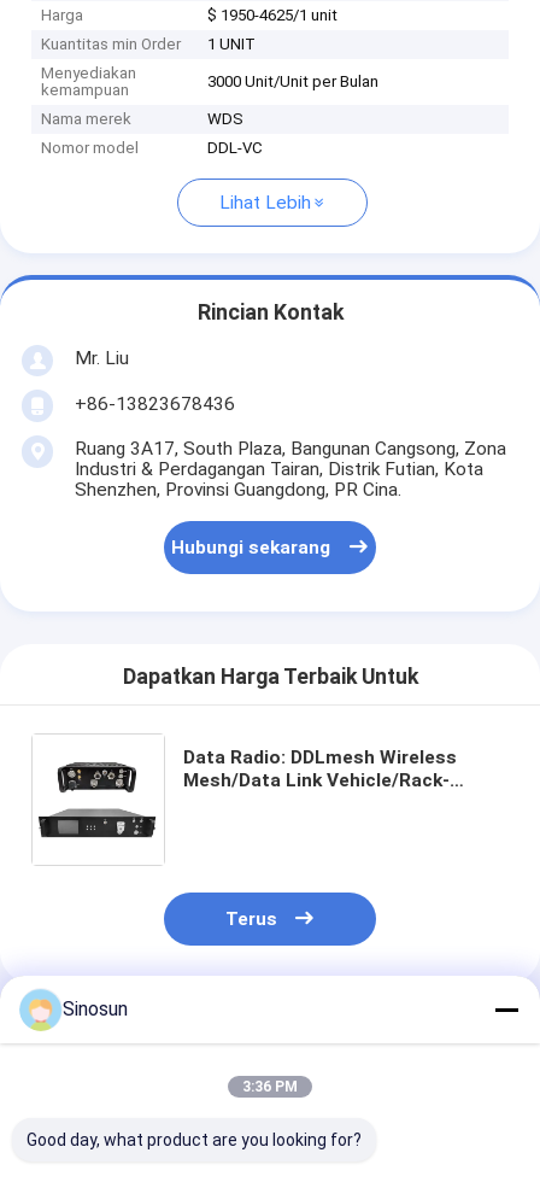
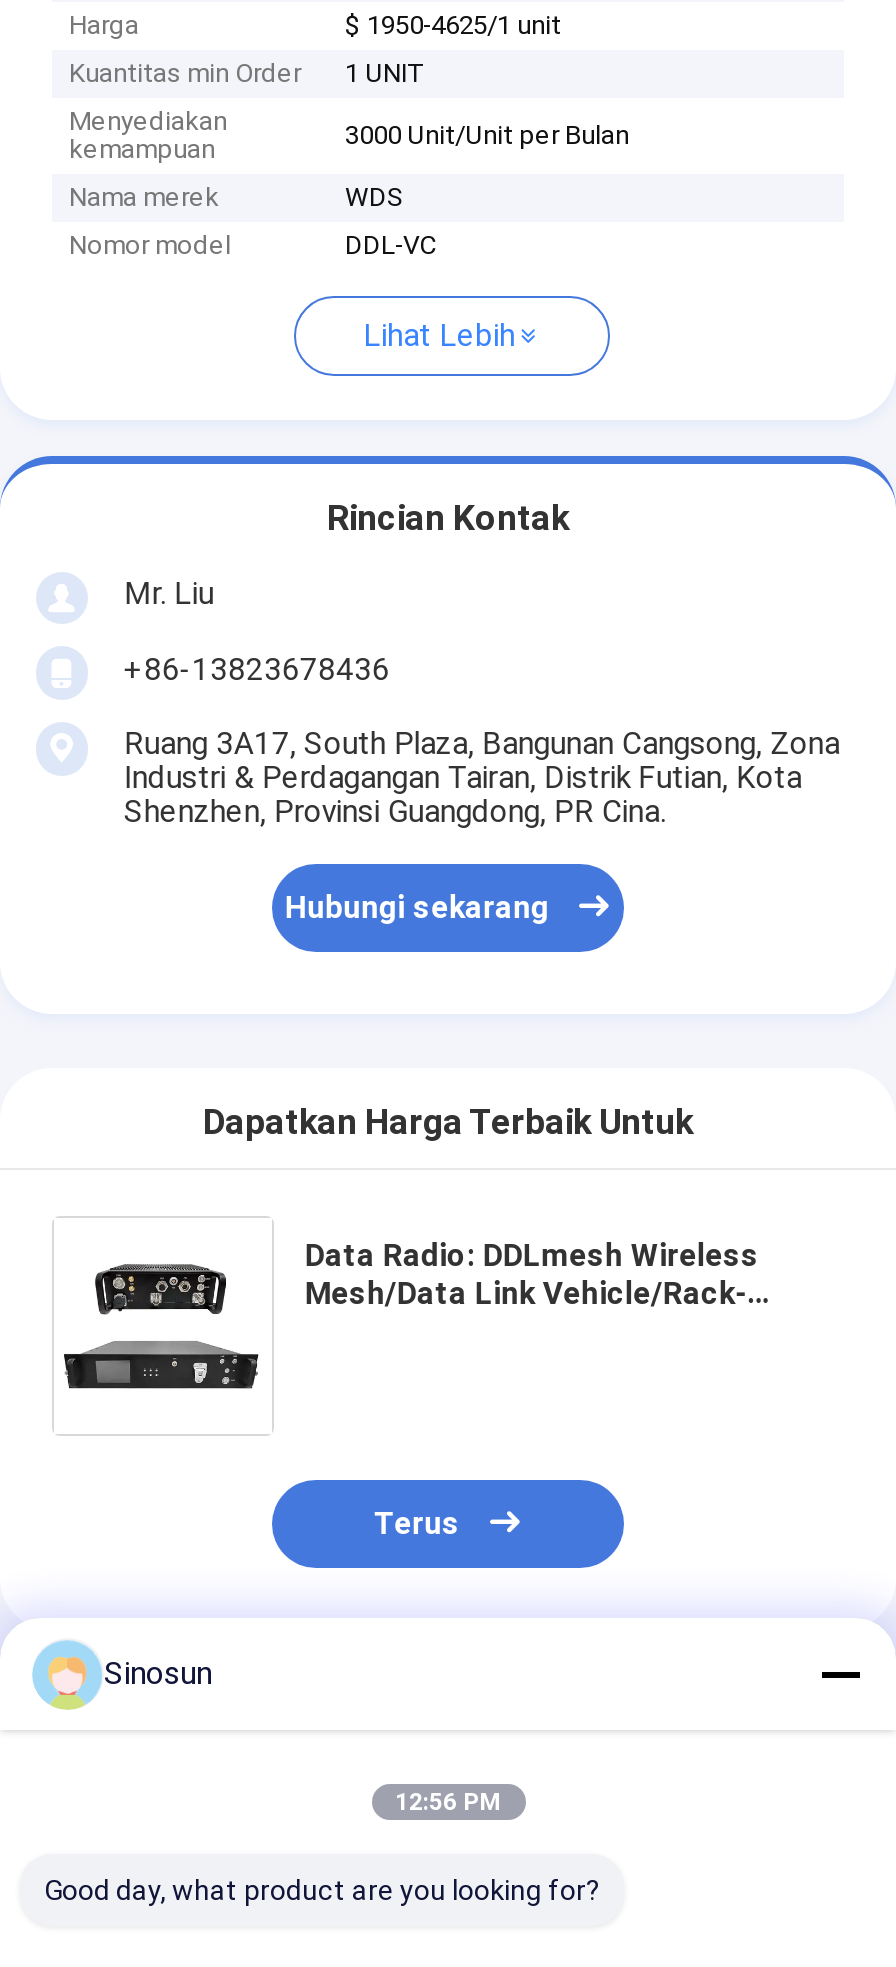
[242,1078,298,1095] 3:36 PM -> [395,1788,501,1816] 12:56 PM

